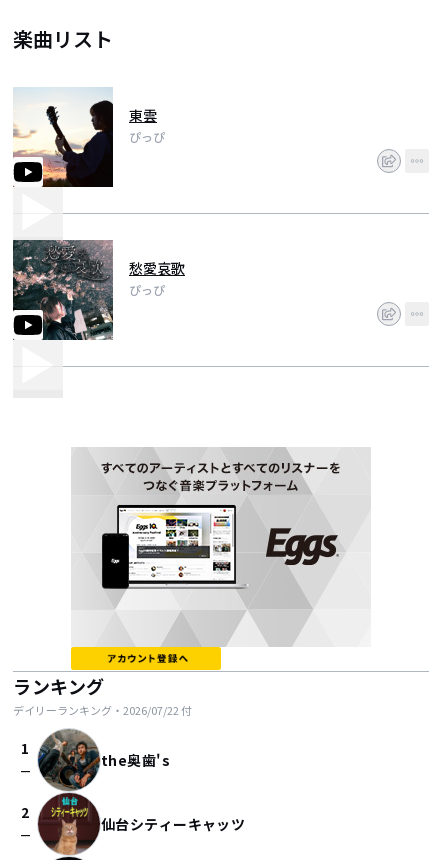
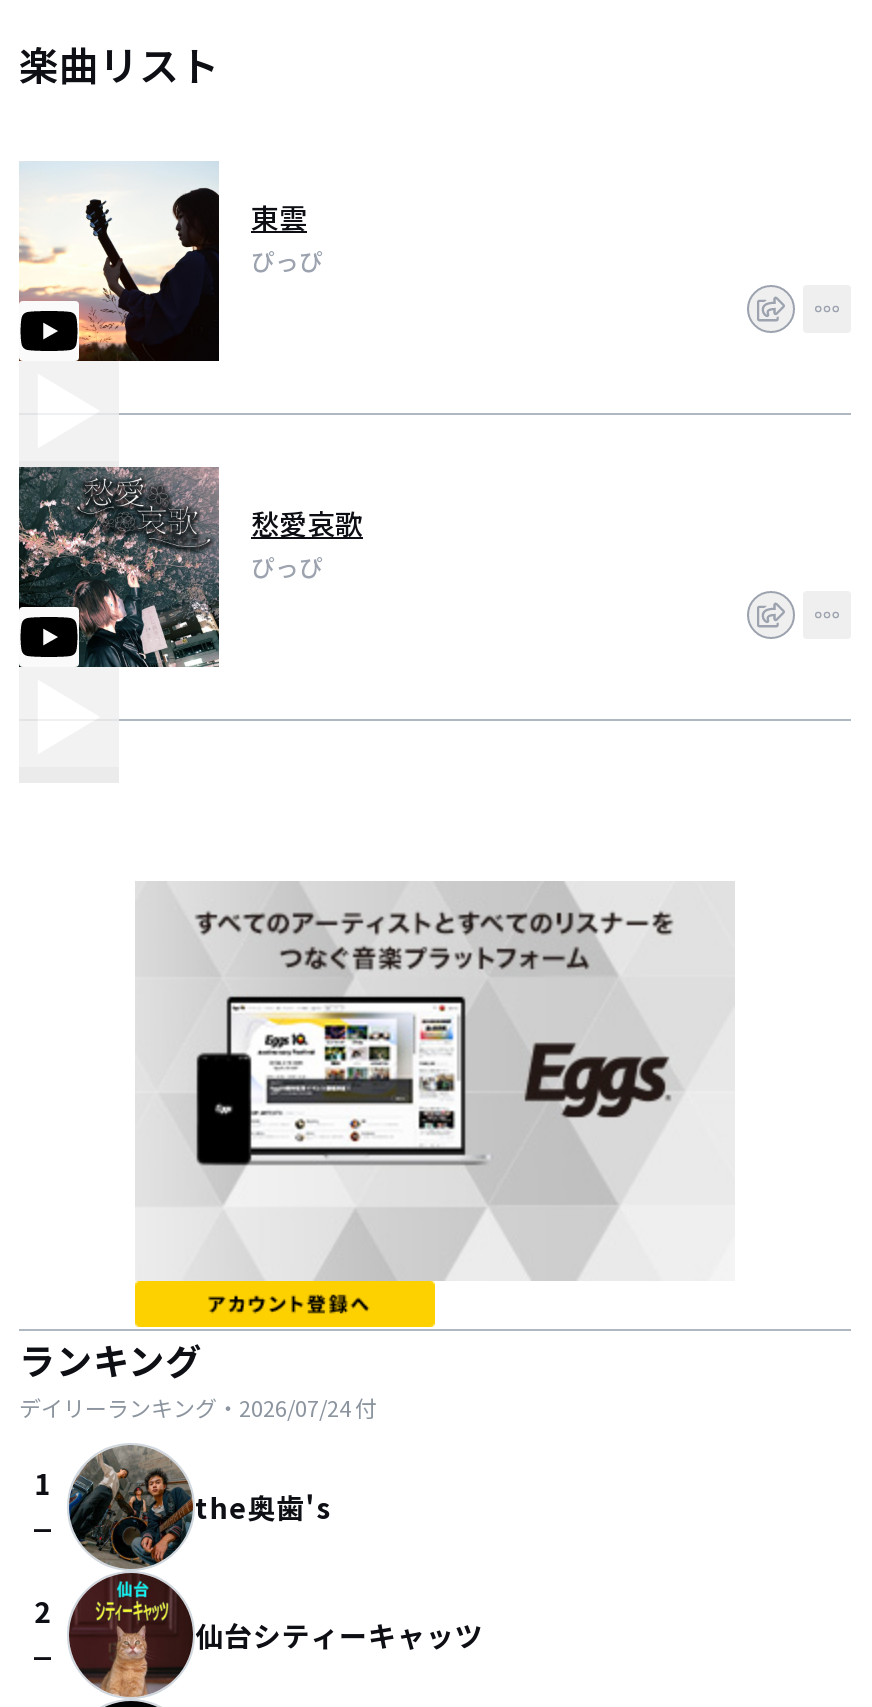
[13,702,192,718] デイリーランキング・2026/07/22付 -> [19,1391,377,1423] デイリーランキング・2026/07/24付

